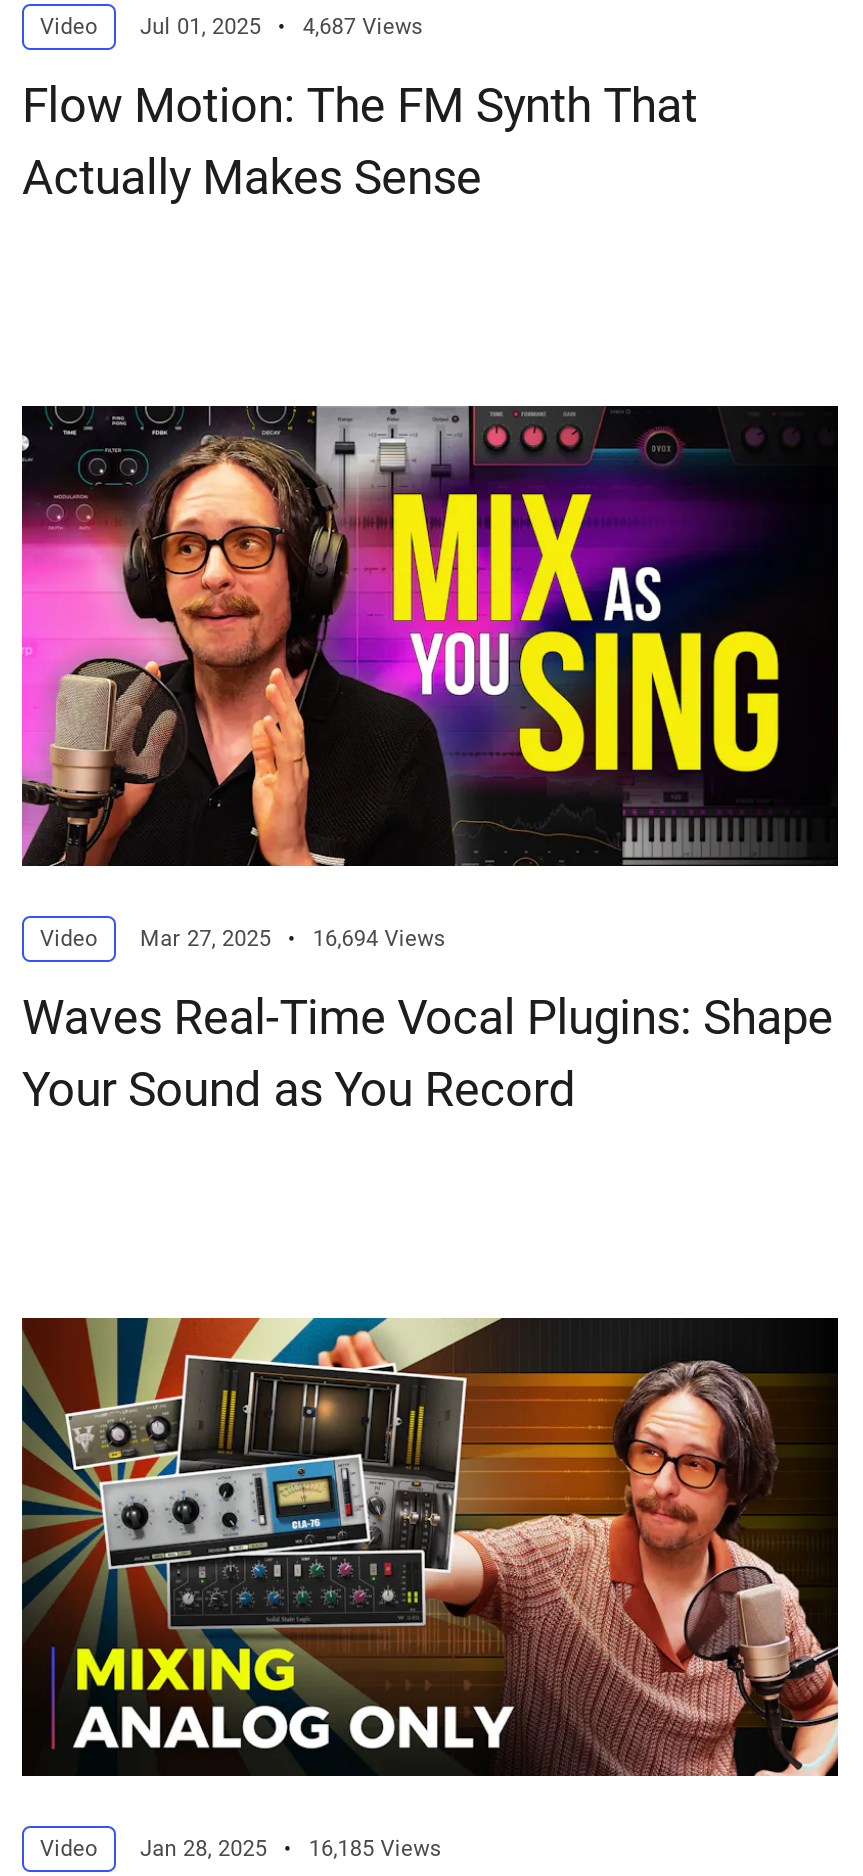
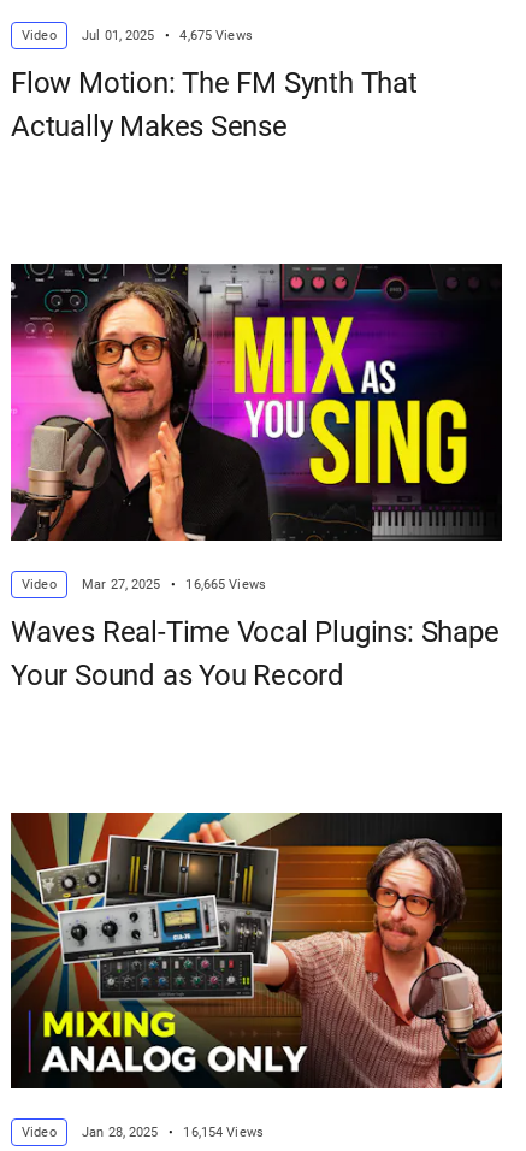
[303,14,424,40] 4,687 Views -> [180,27,253,43] 4,675 Views
[313,925,446,951] 16,694 Views -> [186,576,266,592] 16,665 Views
[309,1836,442,1862] 16,185 Views -> [183,1125,264,1141] 16,154 Views

